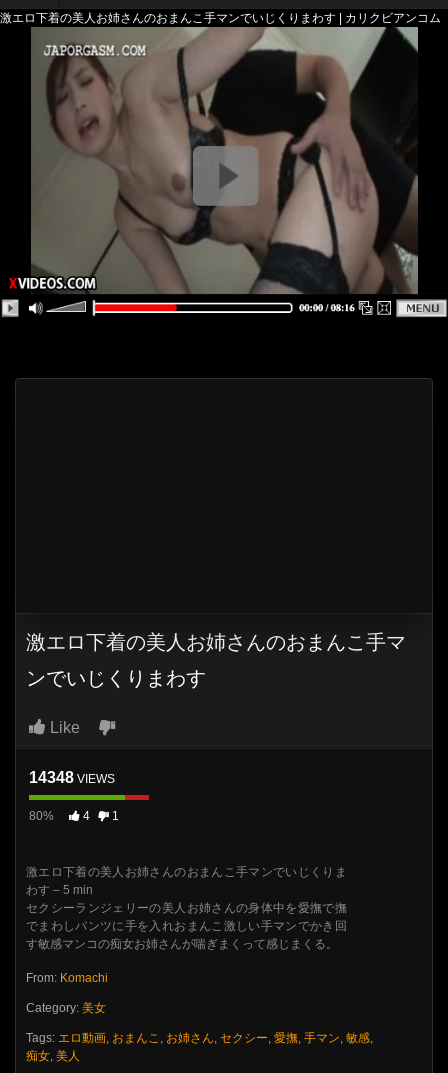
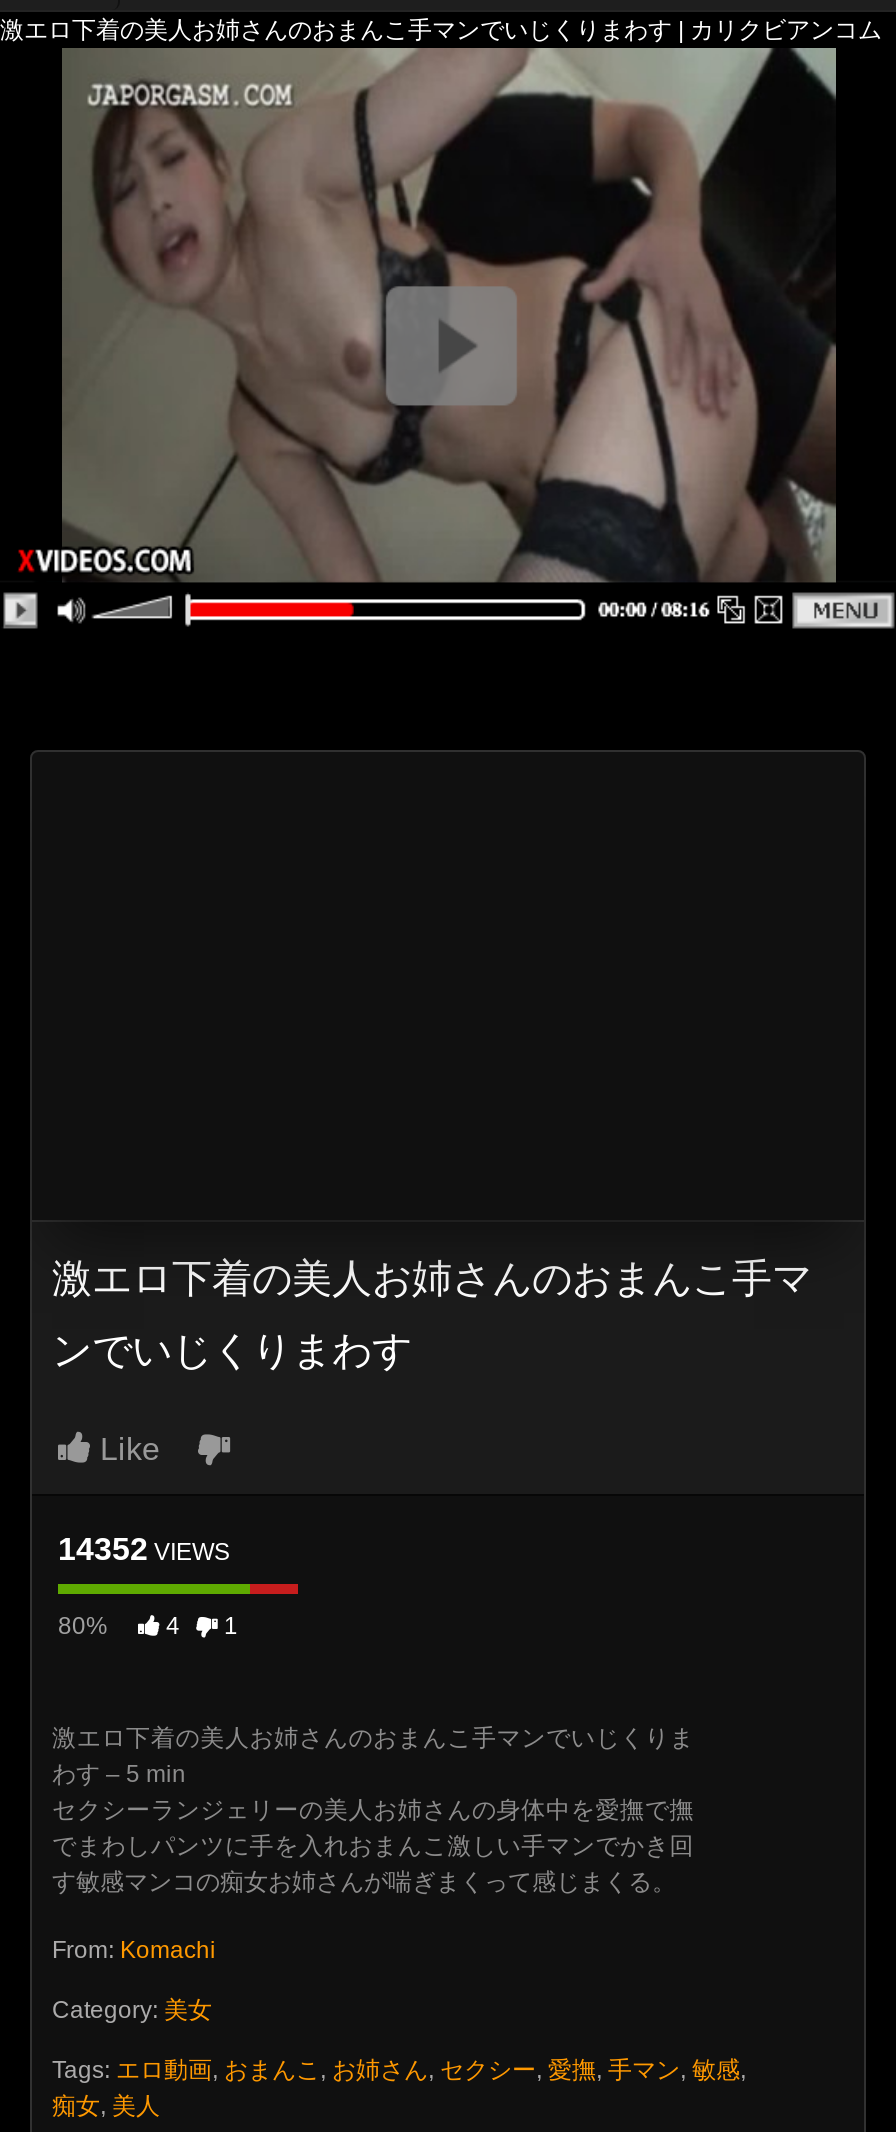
[29,769,115,786] 14348 VIEWS -> [58,1531,230,1565] 14352 VIEWS

